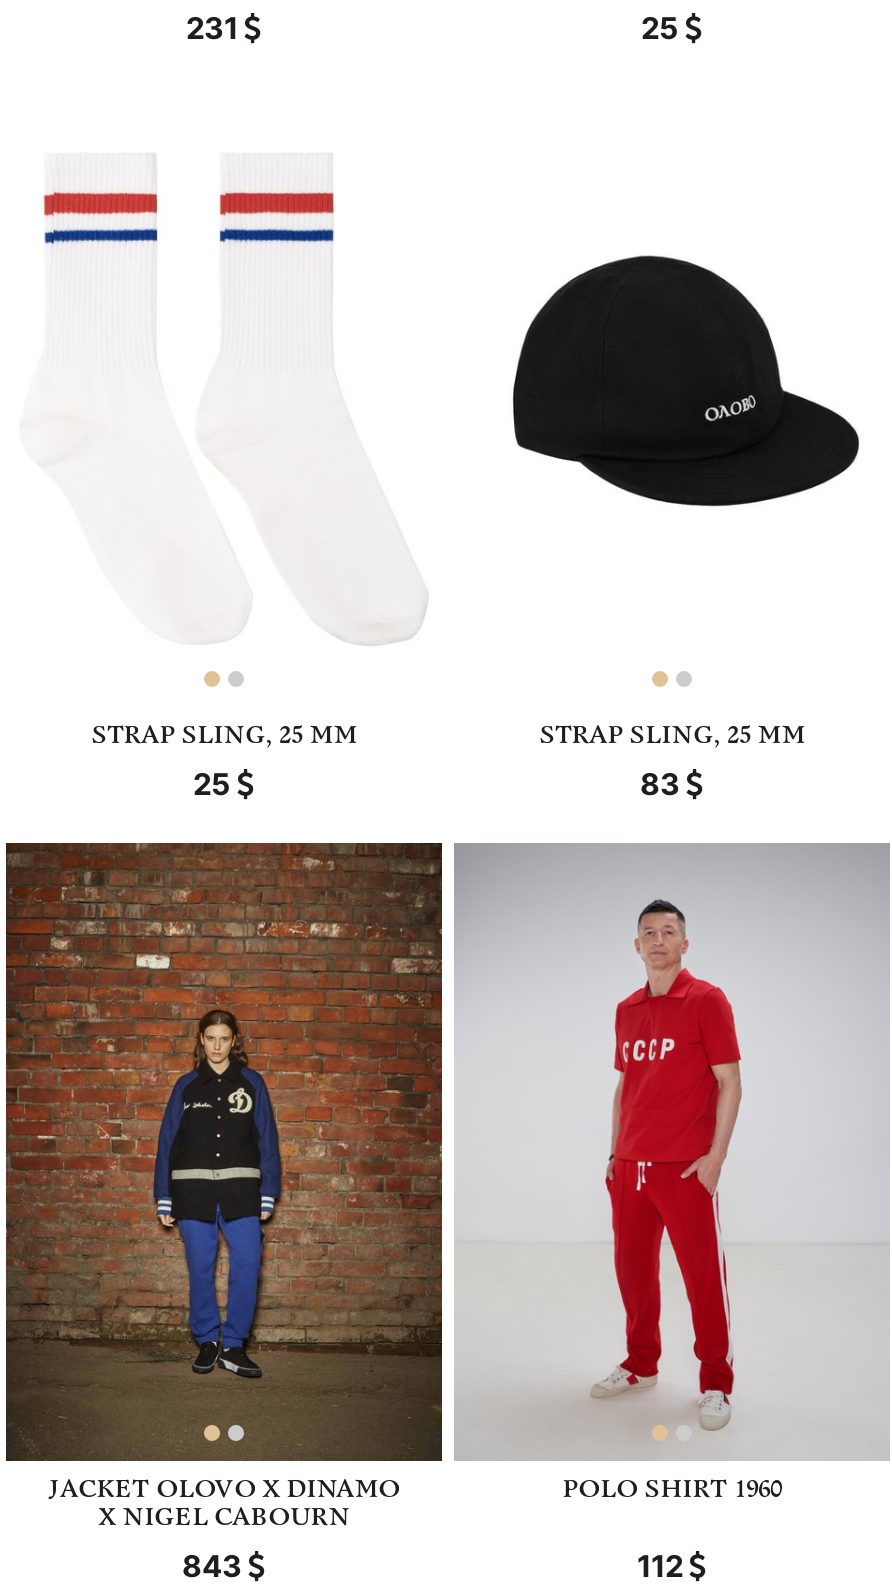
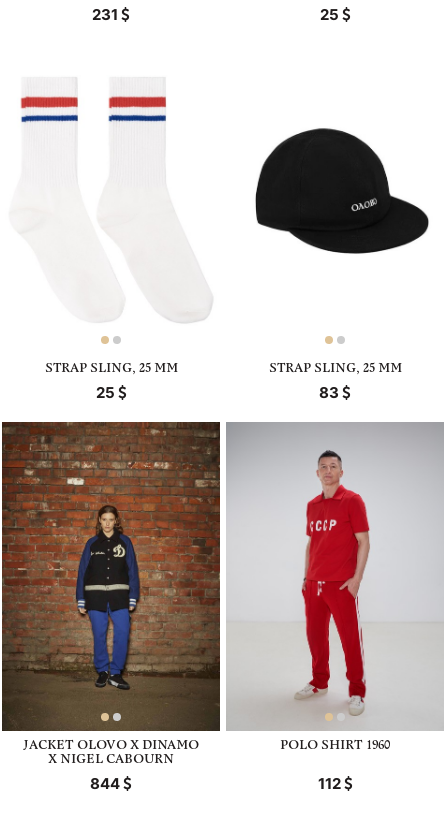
[182,1547,248,1585] 843 -> [90,774,123,793] 844

